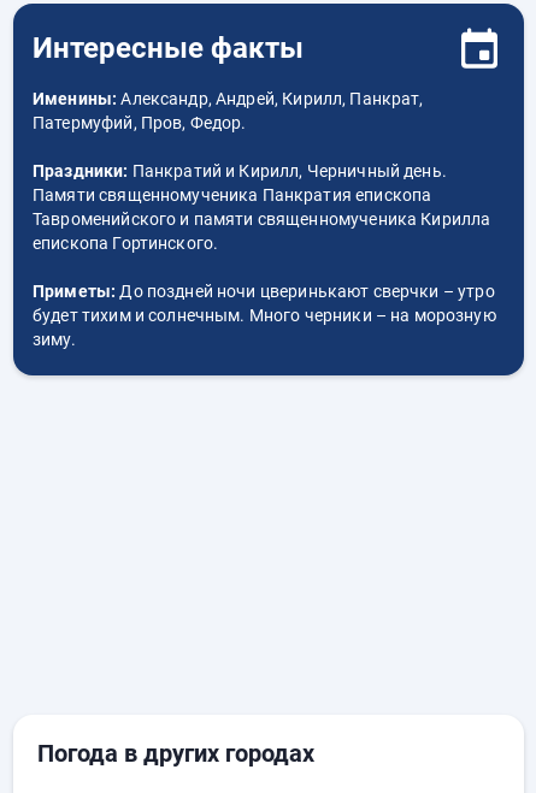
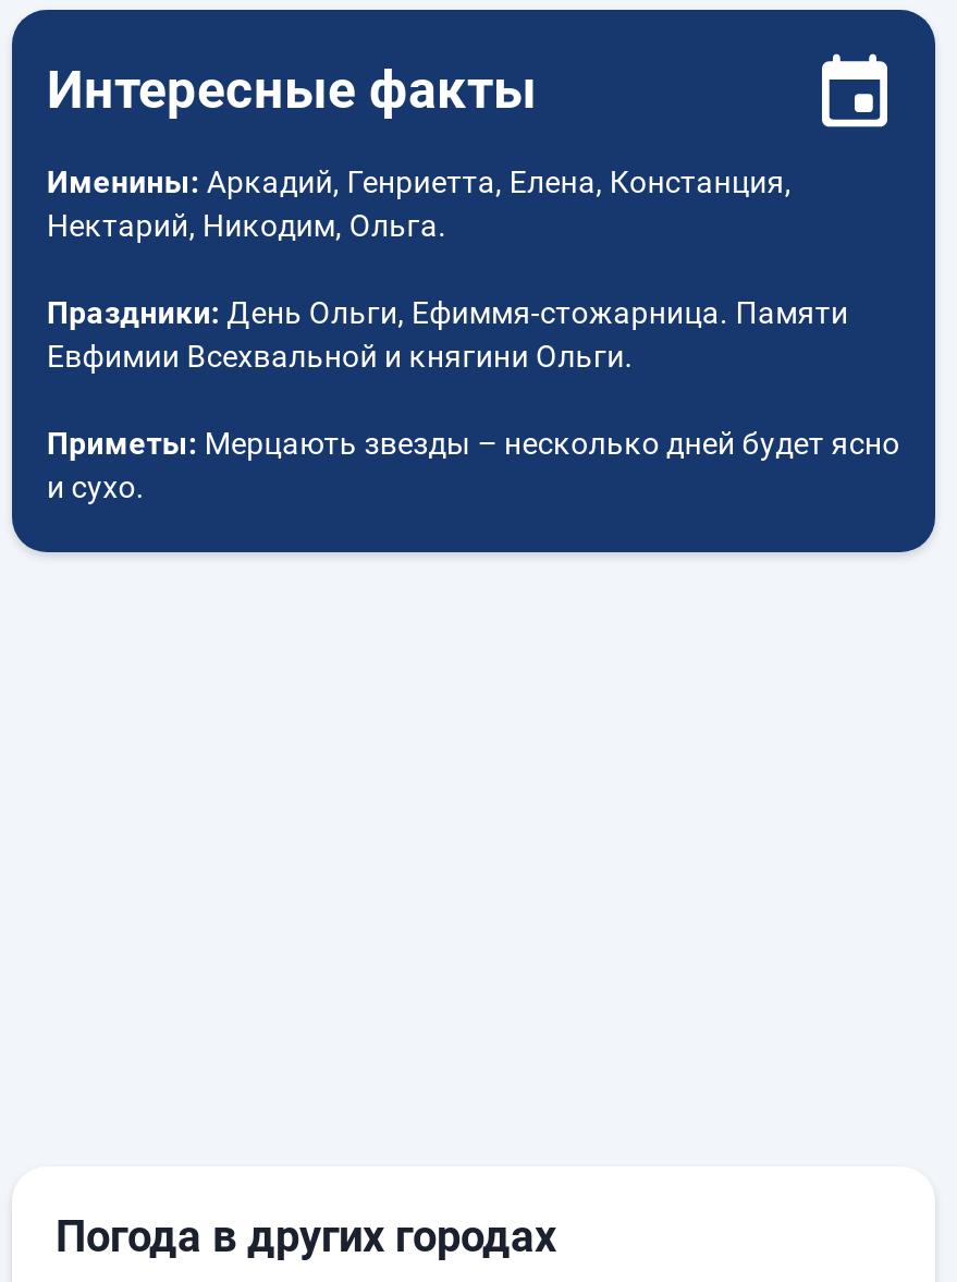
[33,89,424,132] Именины: Александр, Андрей, Кирилл, Панкрат, | Патермуфий, Пров, Федор. -> [47,164,792,243] Именины: Аркадий, Генриетта, Елена, Констанция, | Нектарий, Никодим, Ольга.
[33,161,491,253] Праздники: Панкратий и Кирилл, Черничный день. | Памяти священномученика Панкратия епископа | Тавроменийского и памяти священномученика Кирилла | епископа Гортинского. -> [47,295,849,374] Праздники: День Ольги, Ефиммя-стожарница. Памяти | Евфимии Всехвальной и княгини Ольги.
[33,282,496,349] Приметы: До поздней ночи цверинькают сверчки – утро | будет тихим и солнечным. Много черники – на морозную | зиму. -> [47,426,900,504] Приметы: Мерцають звезды – несколько дней будет ясно | и сухо.

